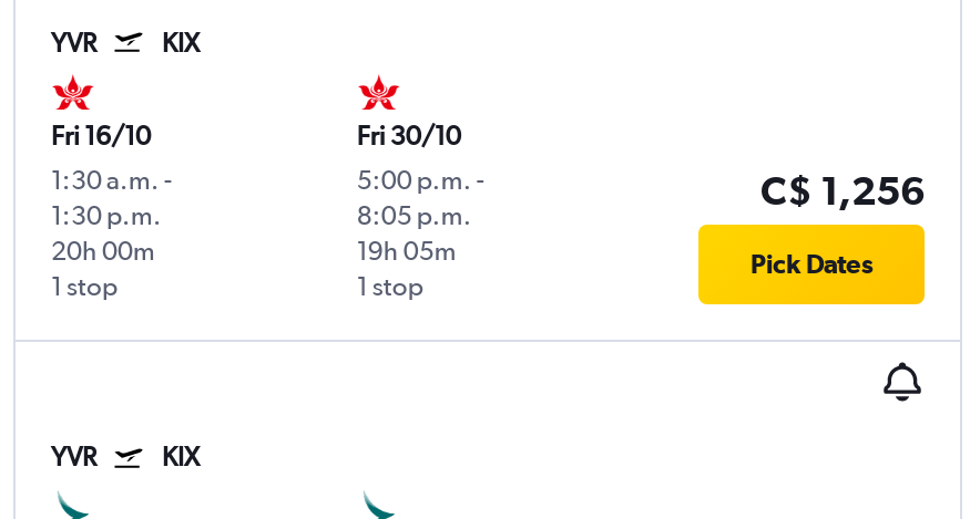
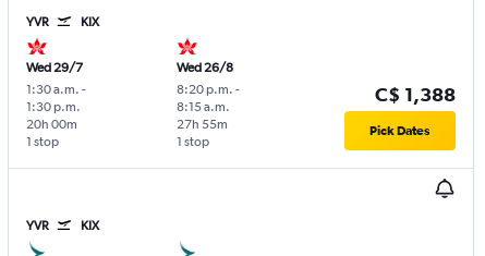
[51,121,151,152] Fri 16/10 -> [26,60,83,75] Wed 29/7
[357,121,485,232] Fri 30/10 | 5:00 p.m. - | 8:05 p.m. -> [176,60,240,115] Wed 26/8 | 8:20 p.m. - | 8:15 a.m.
[760,168,925,212] C$ 1,256 -> [375,83,456,105] C$ 1,388
[357,236,457,267] 19h 05m -> [176,117,228,132] 27h 55m

